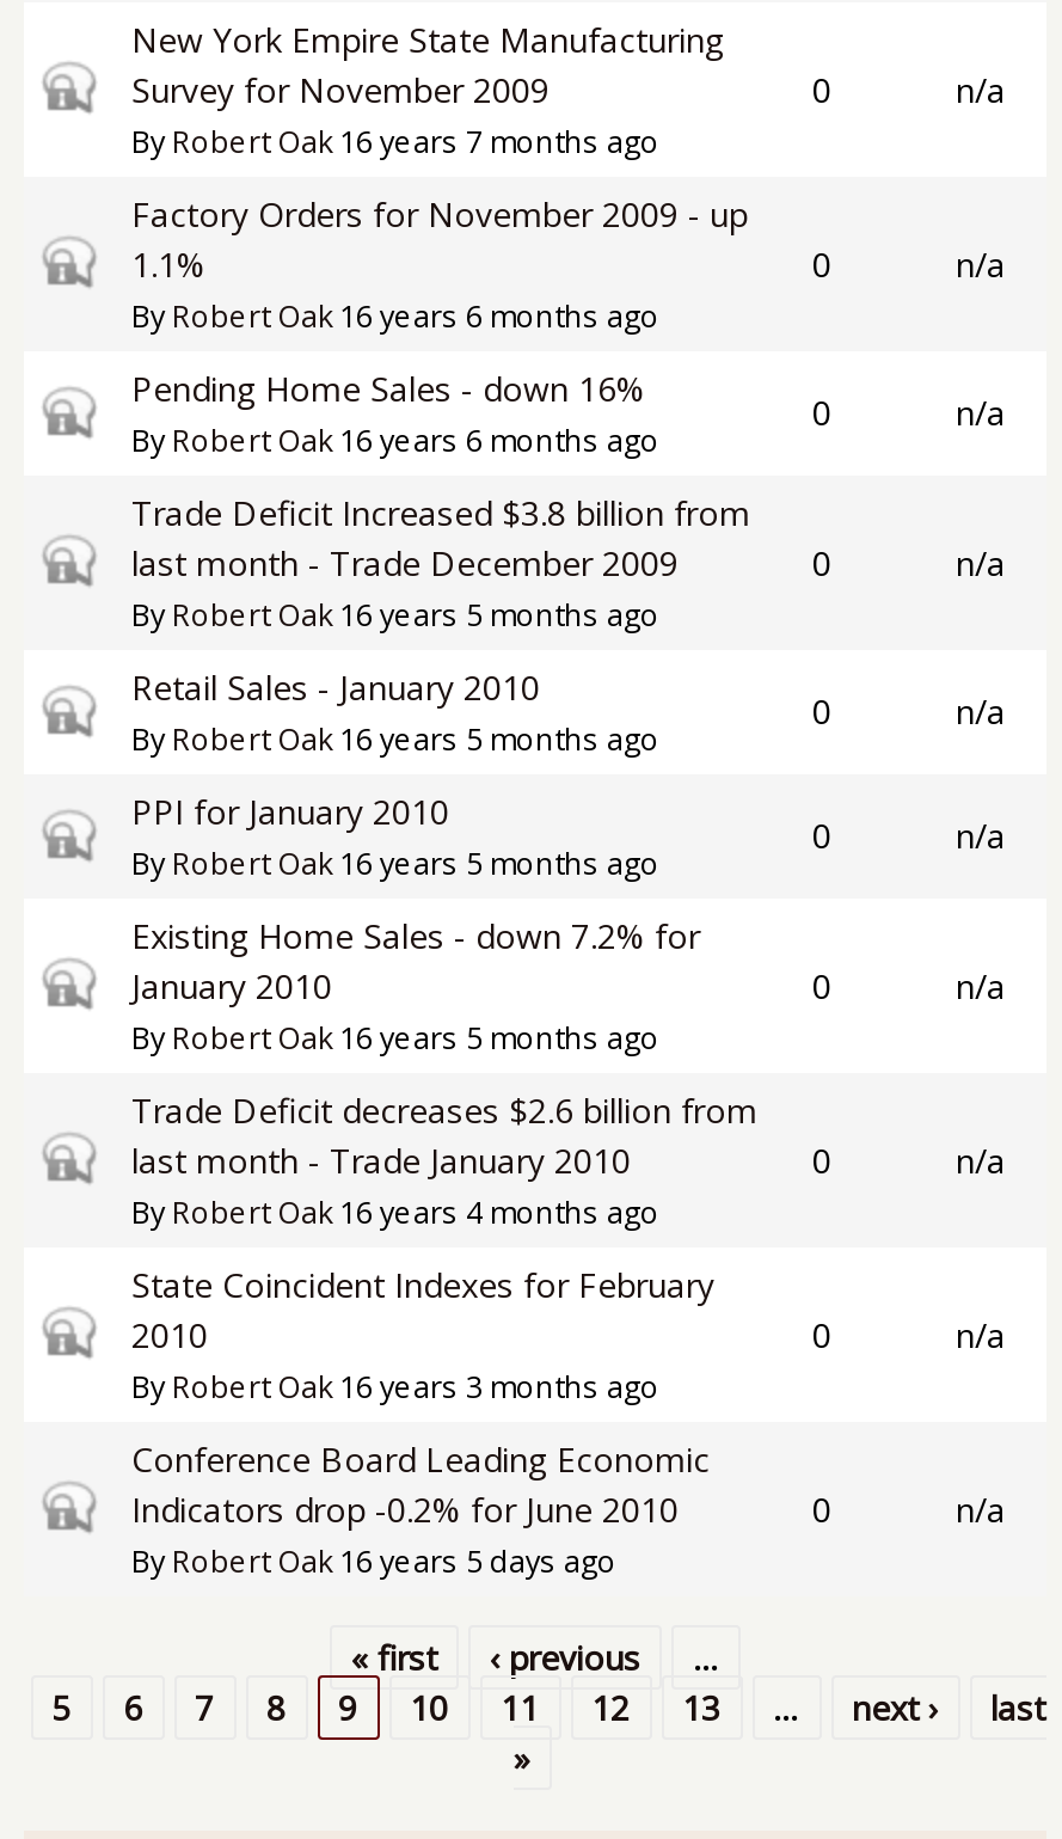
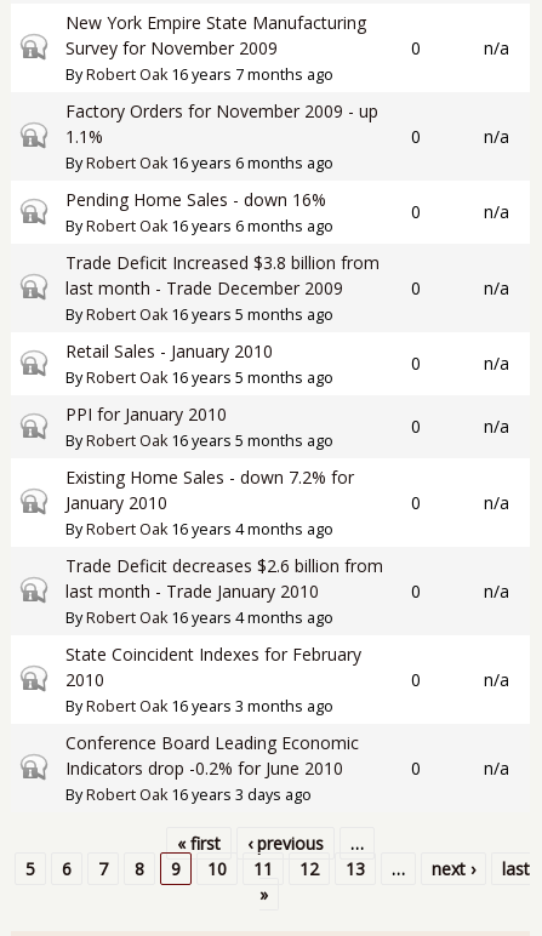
[131,1017,659,1058] By Robert Oak 16 years 5 months ago -> [65,518,333,539] By Robert Oak 16 years 4 months ago
[131,1540,616,1581] By Robert Oak 16 years 5 days ago -> [65,784,312,804] By Robert Oak 16 years 3 days ago

